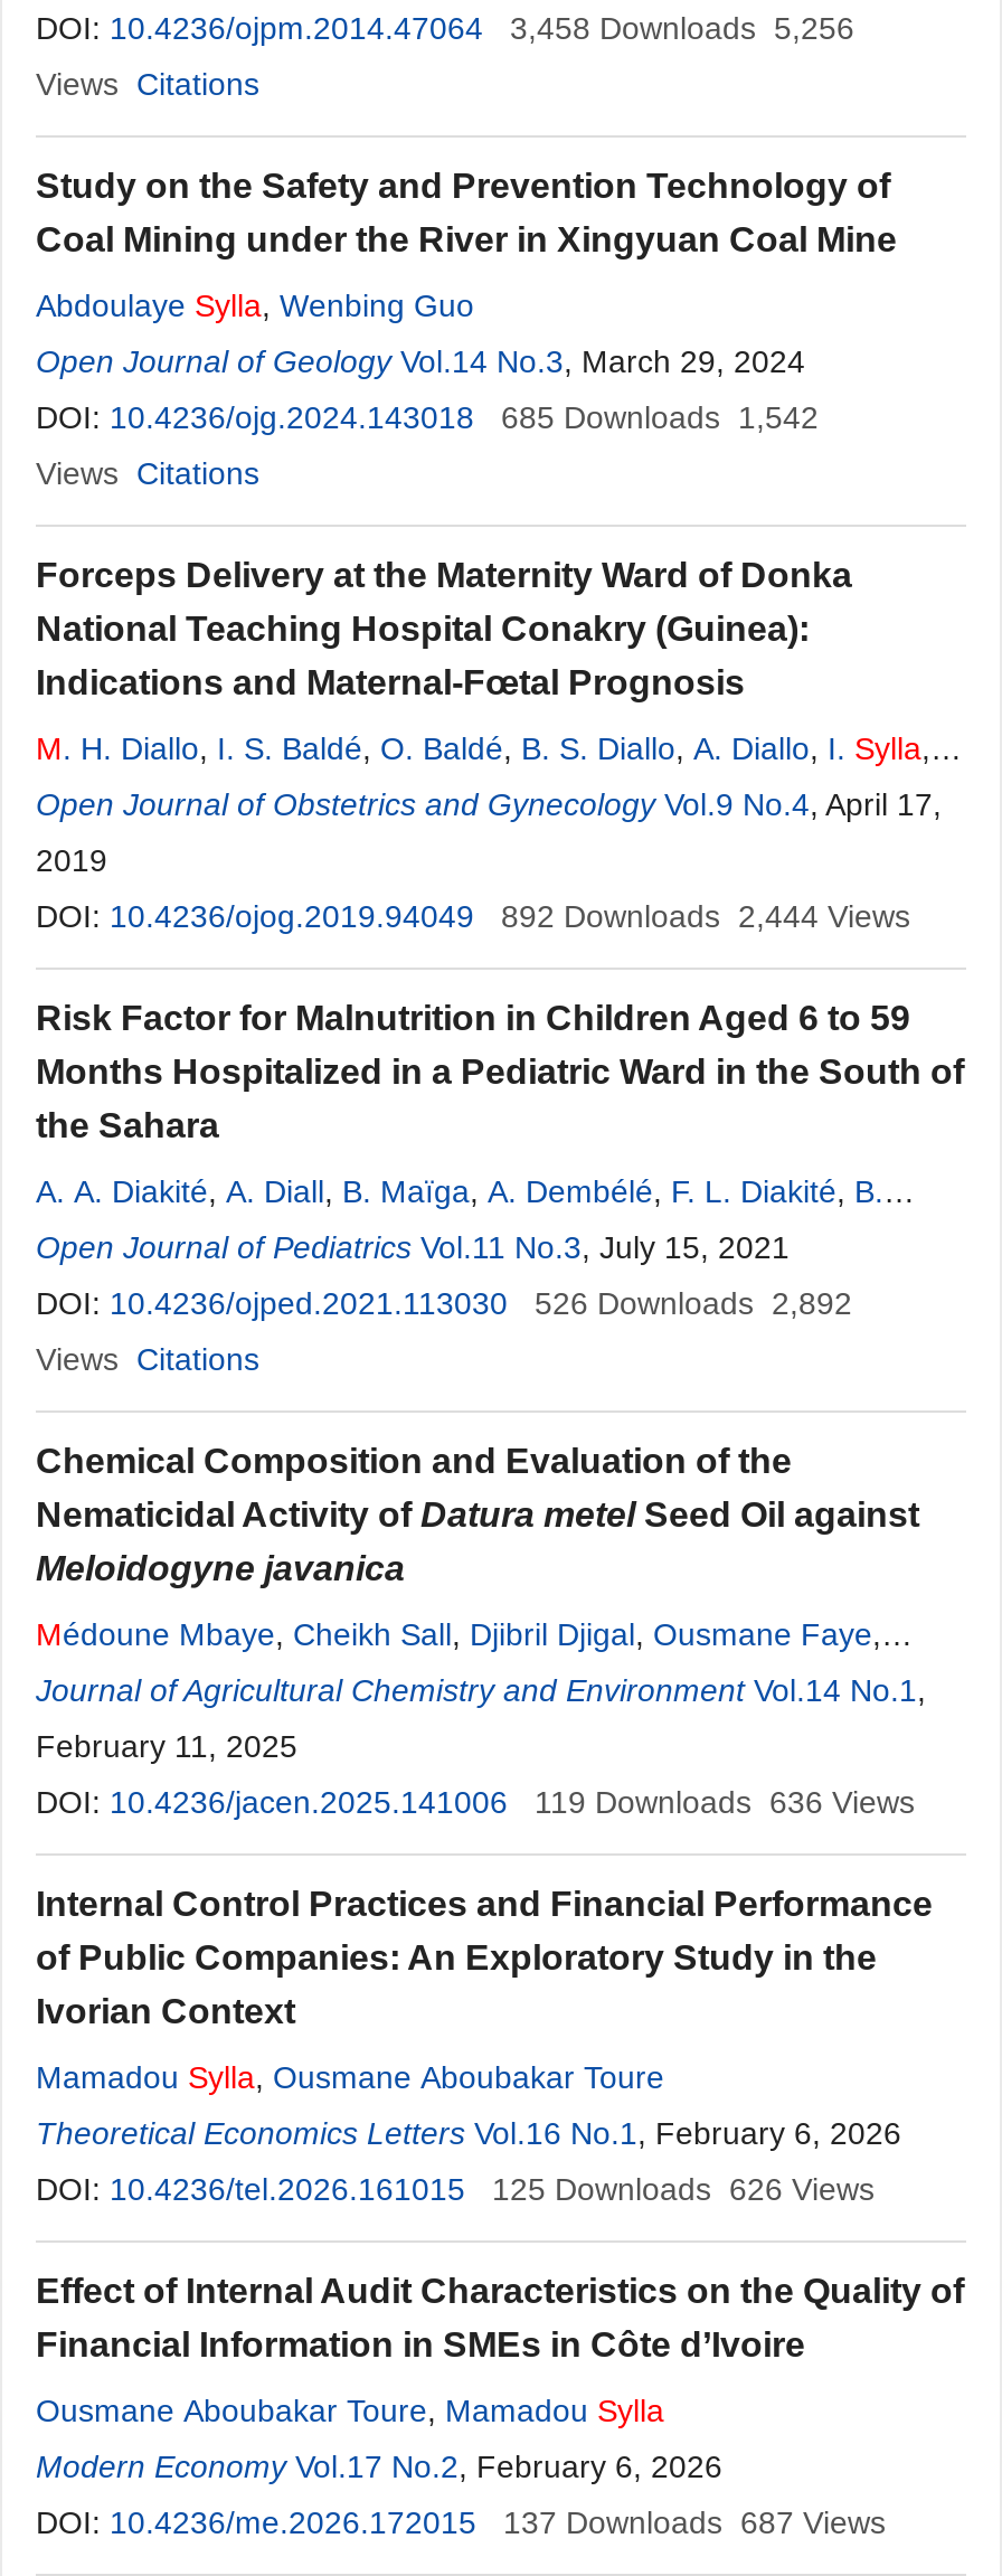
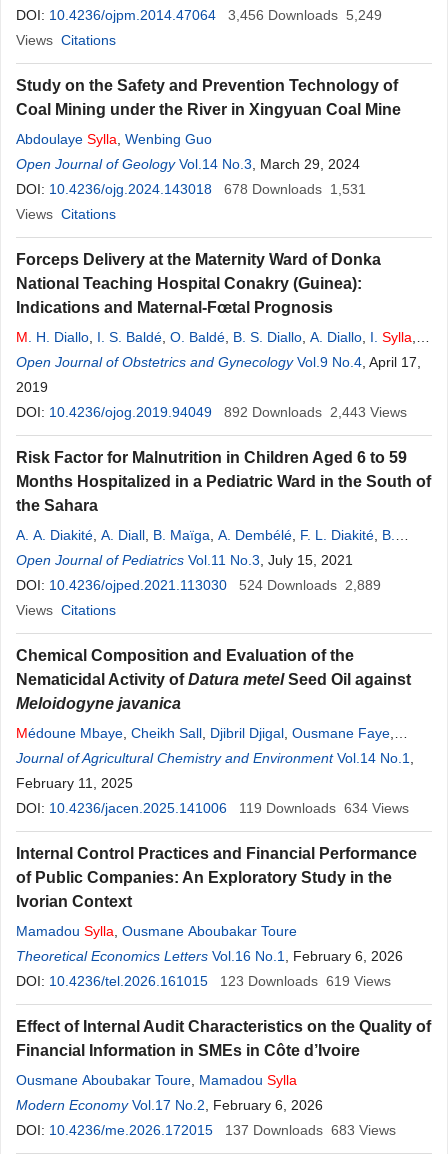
[36,10,854,46] DOI: 10.4236/ojpm.2014.47064 3,458 Downloads 5,256 -> [16,7,382,23] DOI: 10.4236/ojpm.2014.47064 3,456 Downloads 5,249
[36,399,819,435] DOI: 10.4236/ojg.2024.143018 685 Downloads 1,542 -> [16,181,366,197] DOI: 10.4236/ojg.2024.143018 678 Downloads 1,531
[501,898,910,934] 892 Downloads 2,444 Views -> [224,404,407,420] 892 Downloads 2,443 Views
[535,1285,852,1321] 526 Downloads 2,892 -> [239,577,381,593] 524 Downloads 2,889
[535,1784,915,1820] 119 Downloads 636 Views -> [239,800,409,816] 119 Downloads 634 Views
[492,2171,875,2207] 125 Downloads 626 Views -> [220,973,391,989] 123 Downloads 619 Views
[503,2504,886,2540] 137 Downloads 687 Views -> [225,1122,396,1138] 137 Downloads 683 Views

